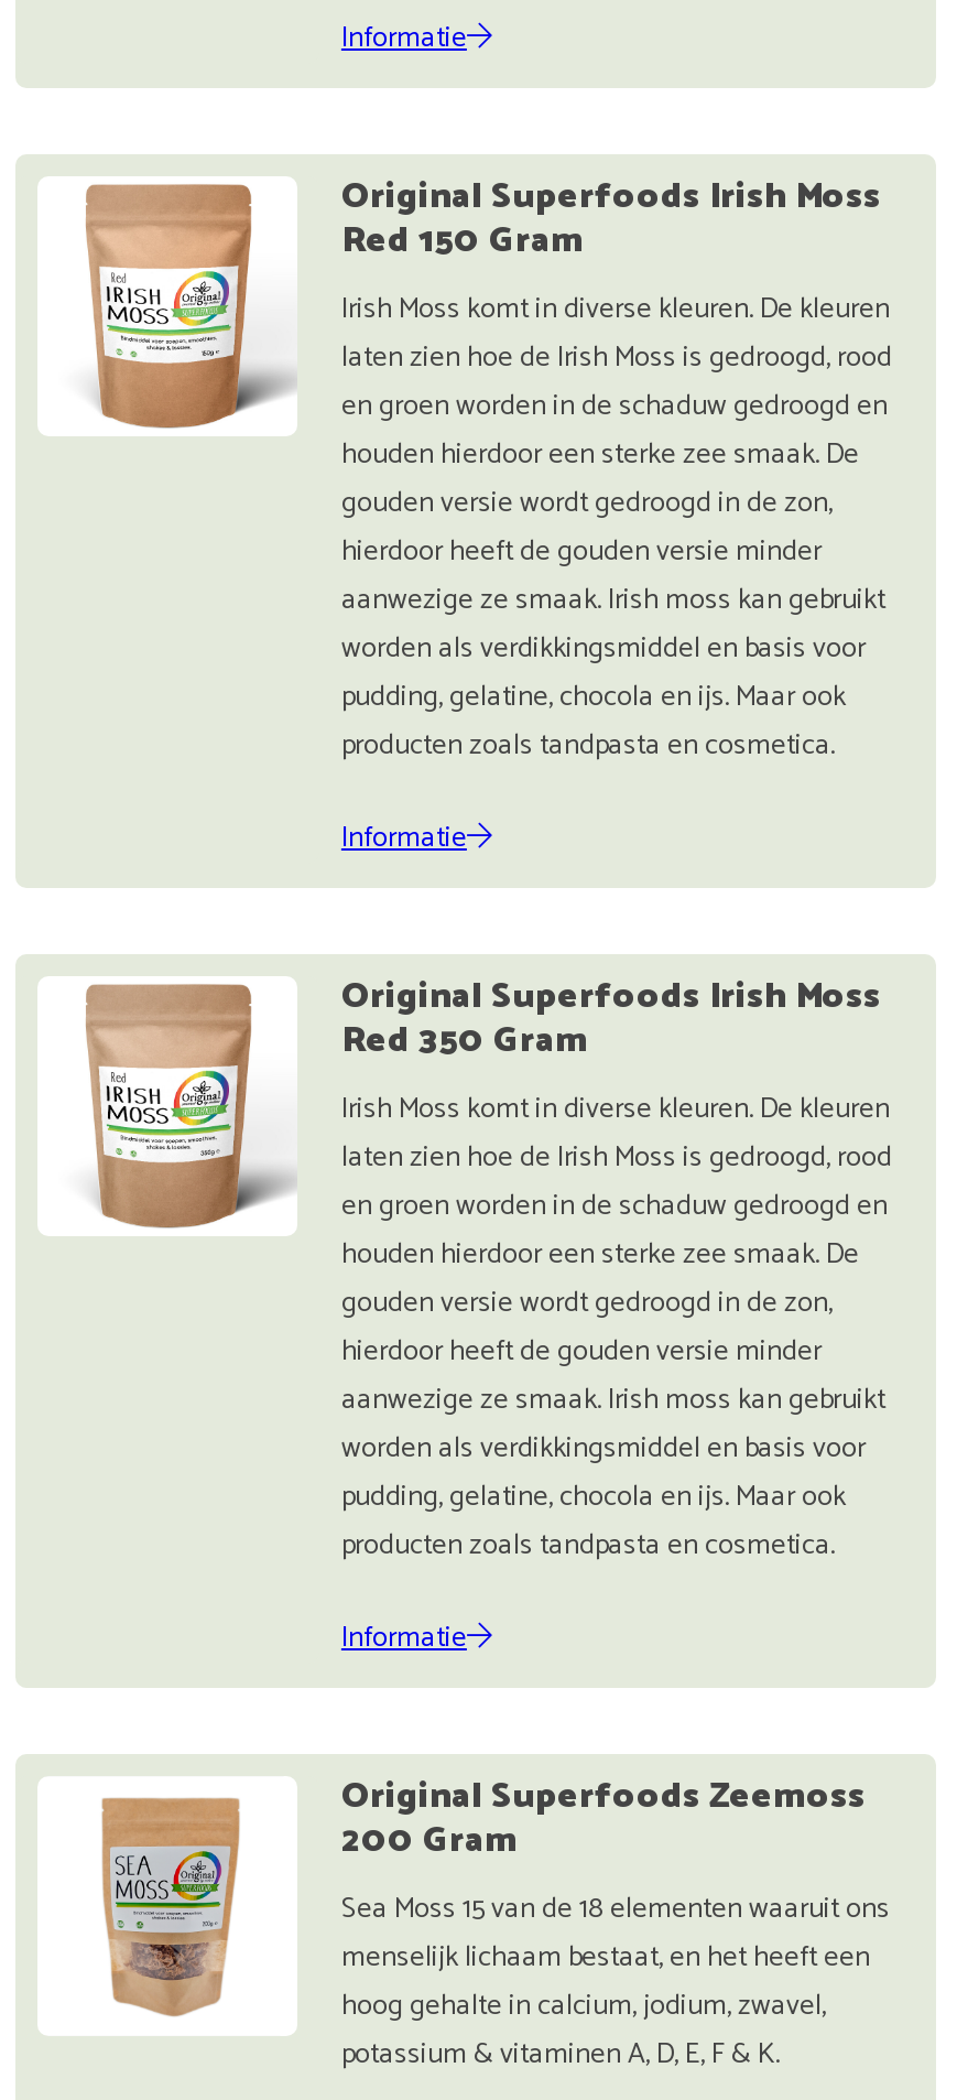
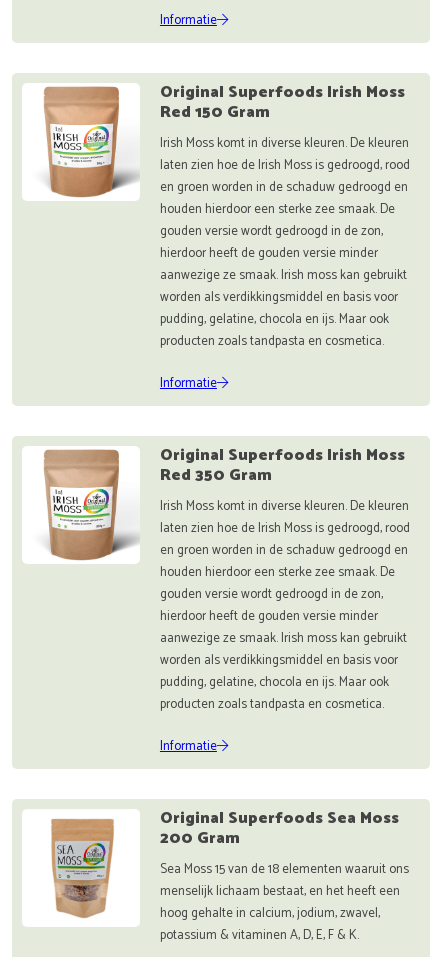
[341,1767,865,1827] Original Superfoods Zeemoss -> [160,805,399,832] Original Superfoods Sea Moss

